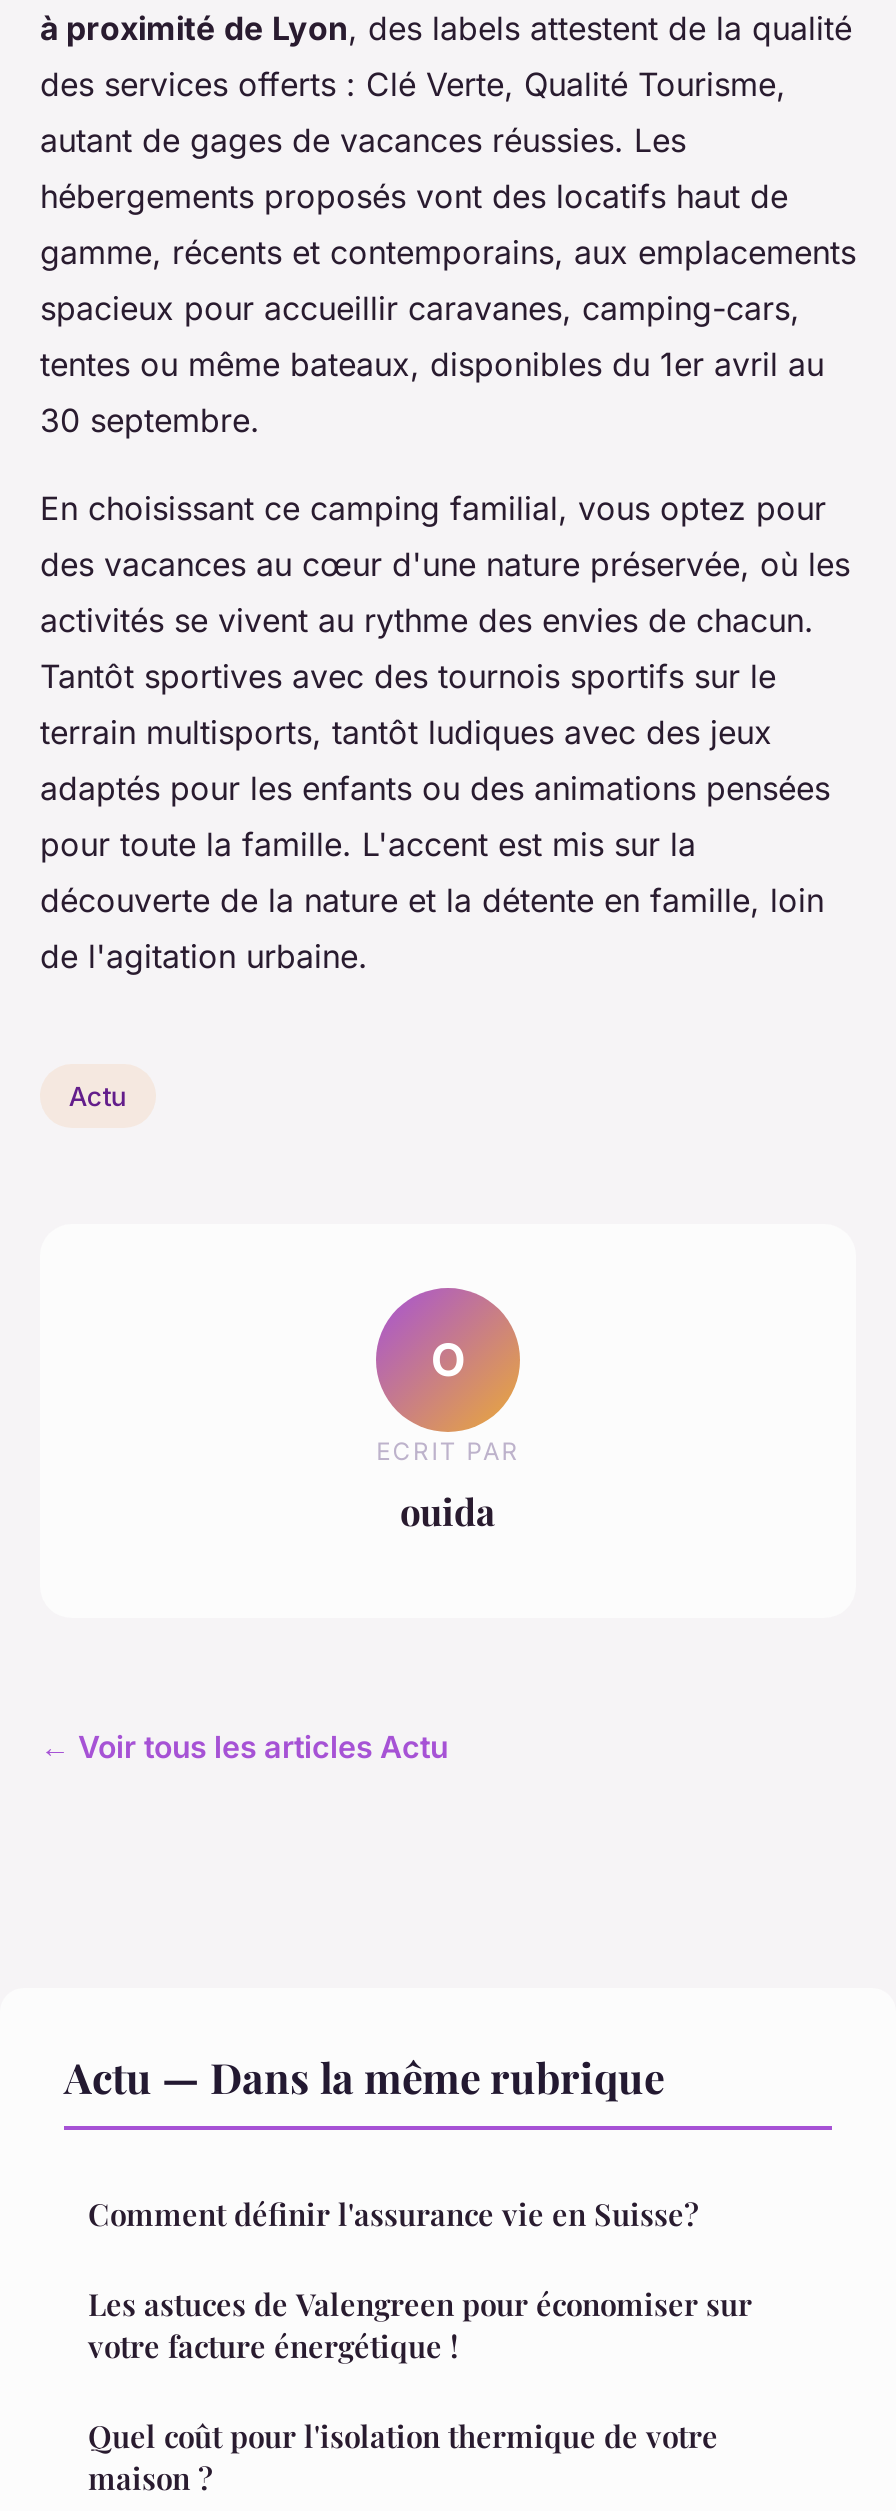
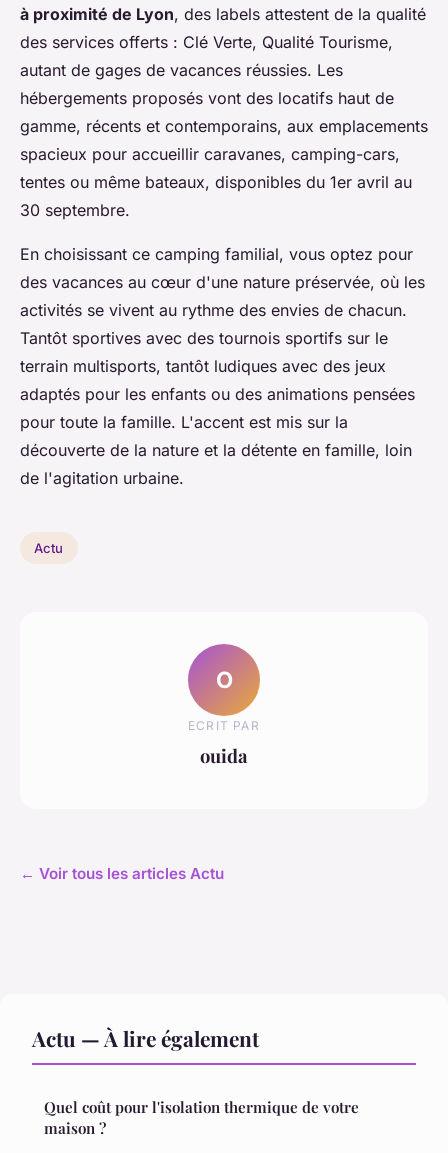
[64,2049,752,2367] Actu — Dans la même rubrique | Comment définir l'assurance vie en Suisse? | Les astuces de Valengreen pour économiser sur | votre facture énergétique ! -> [32,1024,259,1052] Actu — À lire également

